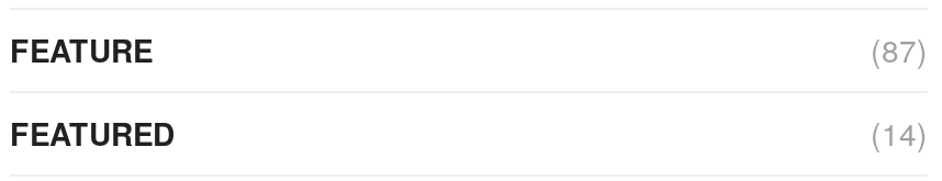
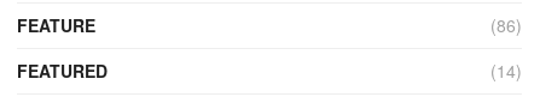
[871,28,928,72] (87) -> [490,14,522,37] (86)

